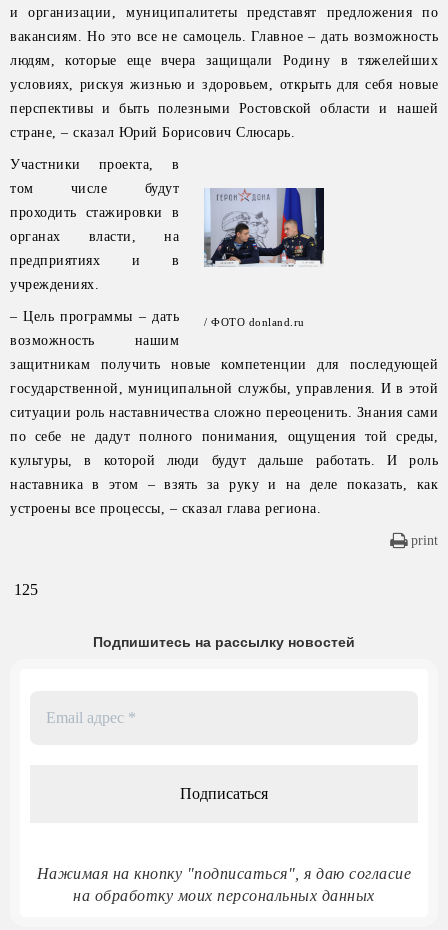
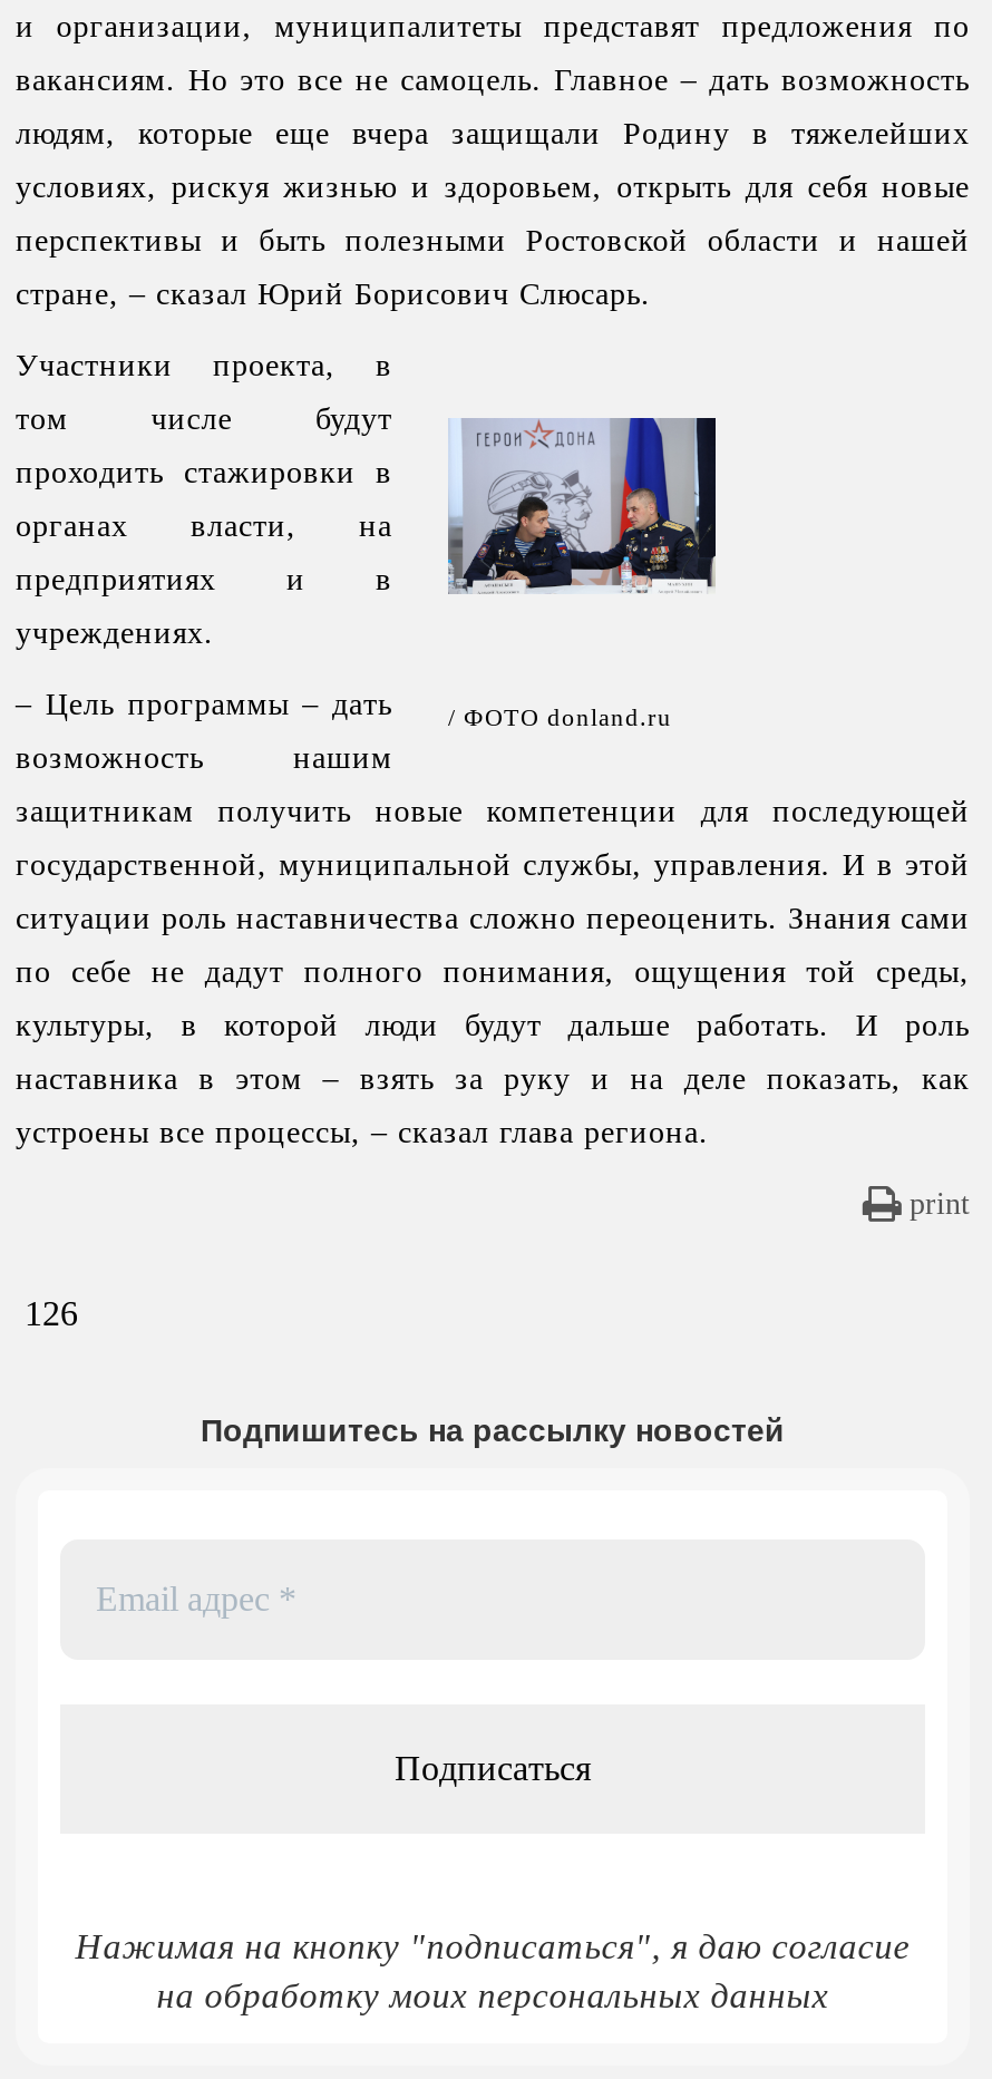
[14,581,38,598] 125 -> [25,1294,78,1332] 126

